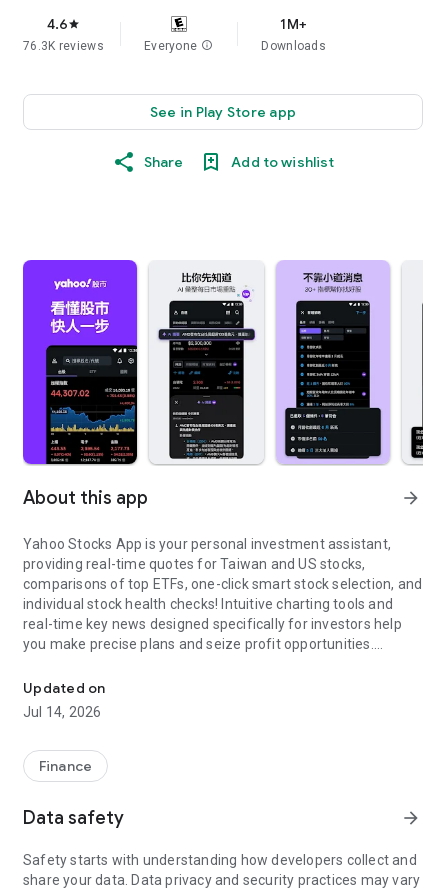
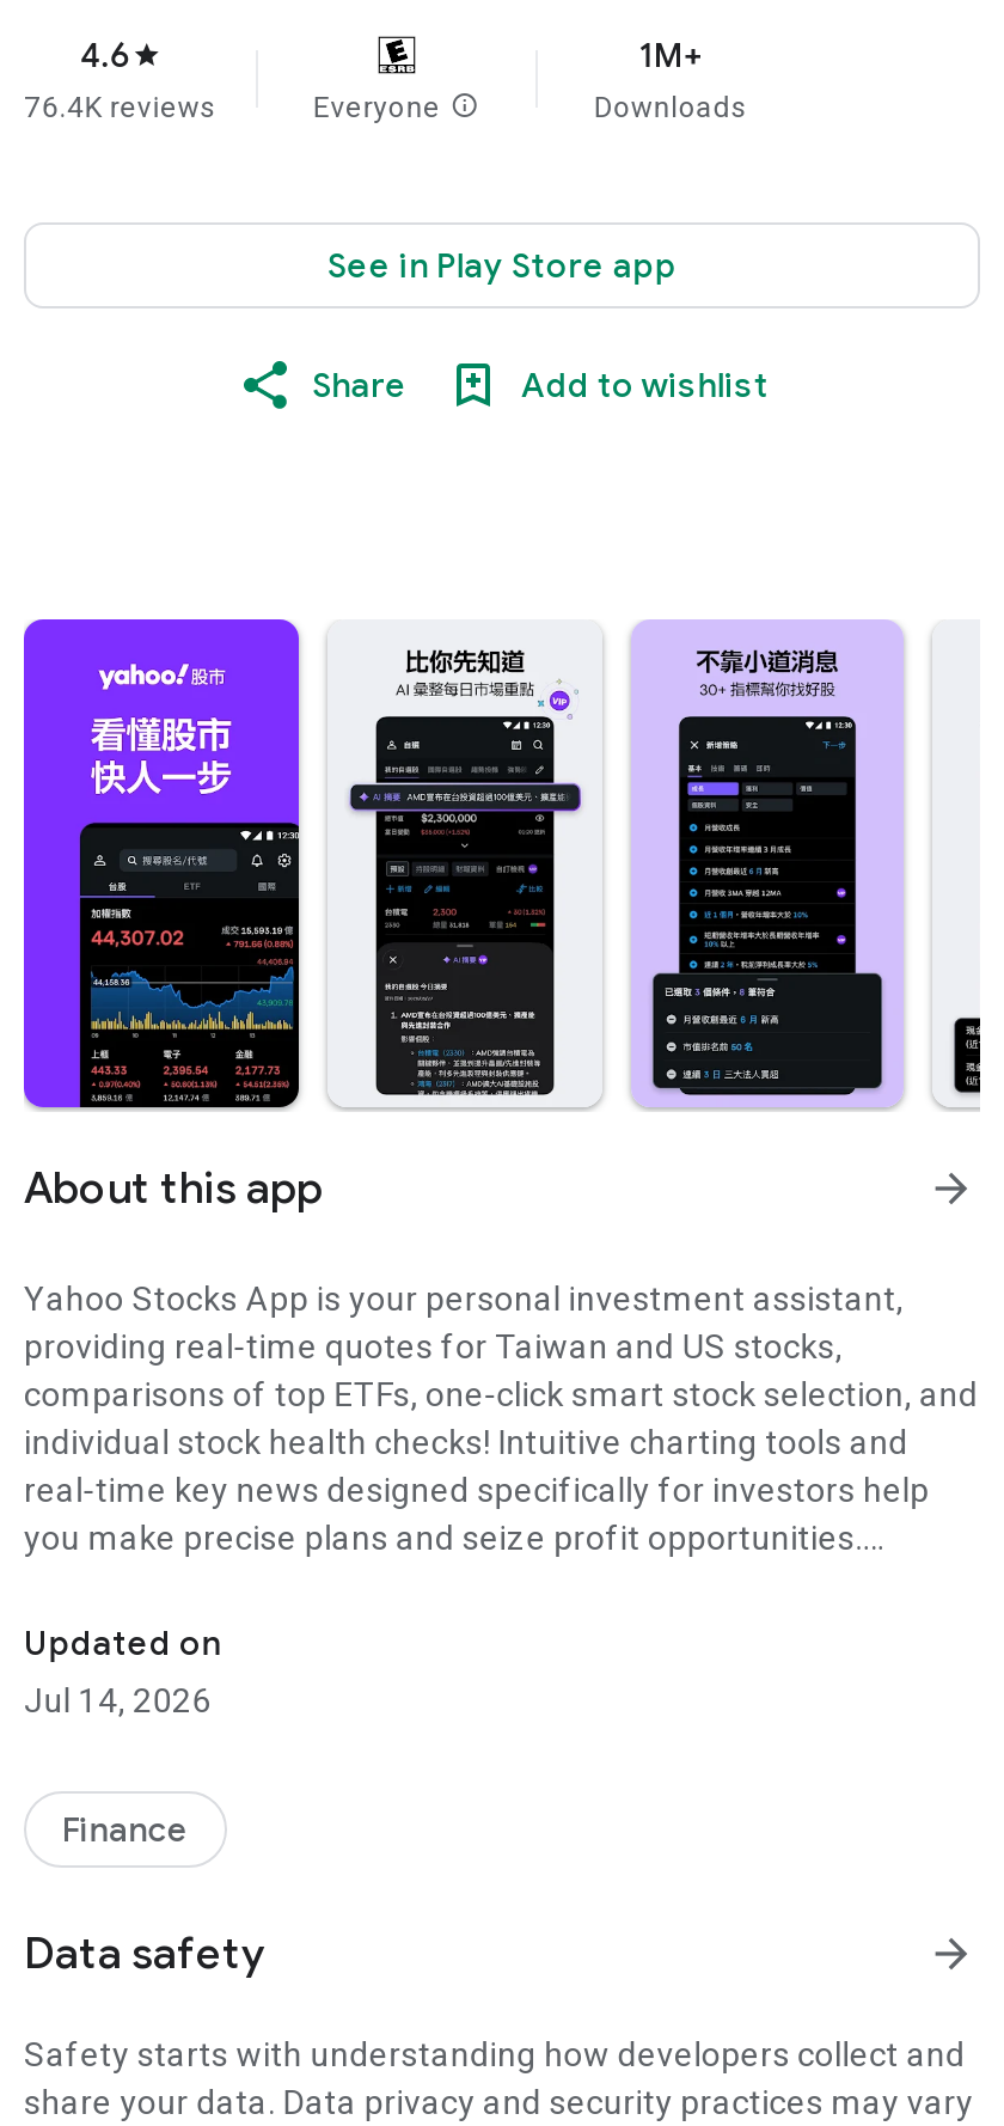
[23,39,104,53] 76.3K reviews -> [24,91,217,124] 76.4K reviews

